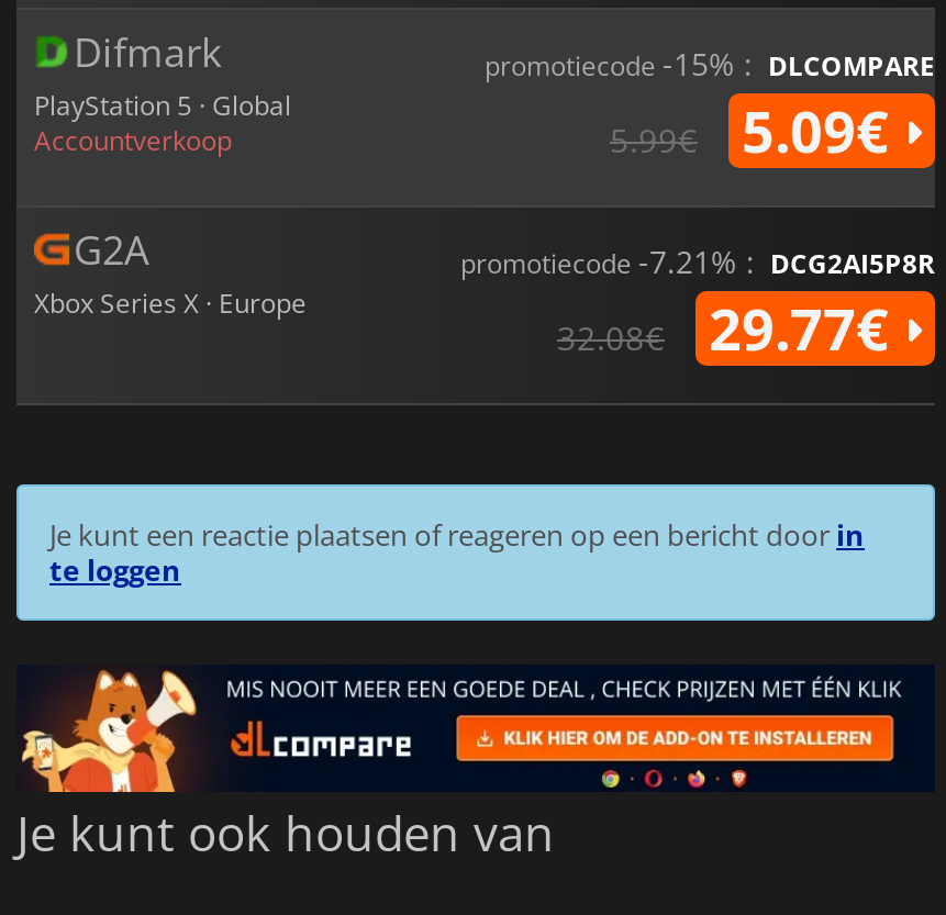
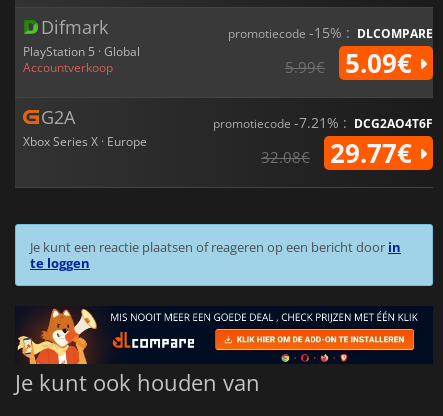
[460,241,935,283] promotiecode -7.21% : DCG2AI5P8R -> [213,113,433,132] promotiecode -7.21% : DCG2AO4T6F

